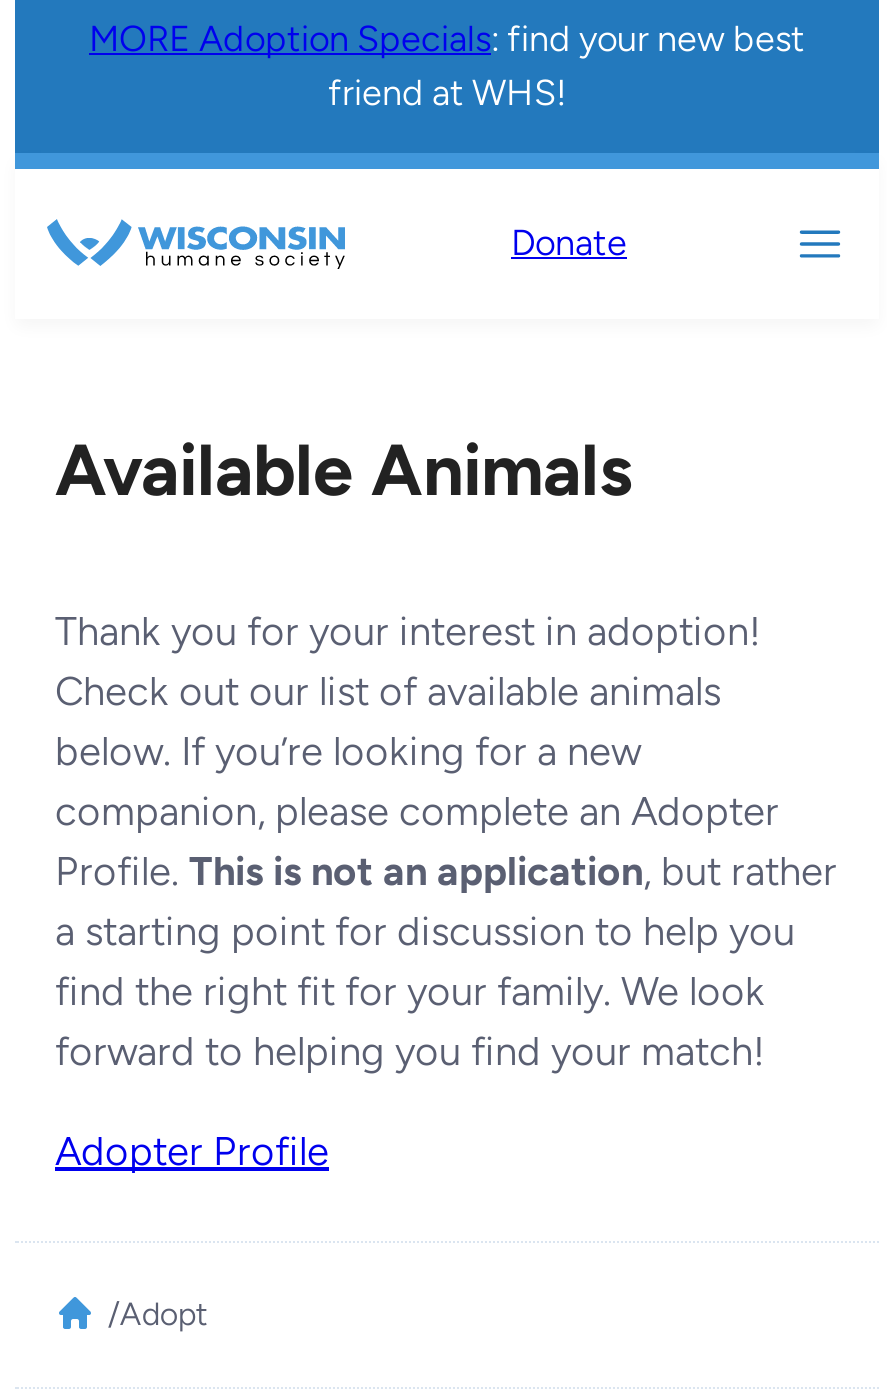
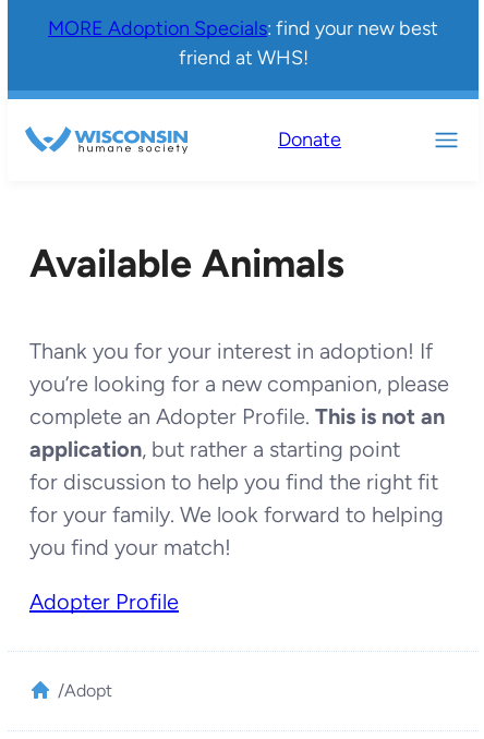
[55,607,837,1075] Thank you for your interest in adoption! | Check out our list of available animals | below. If you’re looking for a new | companion, please complete an Adopter | Profile. This is not an application, but rather | a starting point for discussion to help you | find the right fit for your family. We look | forward to helping you find your match! -> [29,338,449,560] Thank you for your interest in adoption! If | you’re looking for a new companion, please | complete an Adopter Profile. This is not an | application, but rather a starting point | for discussion to help you find the right fit | for your family. We look forward to helping | you find your match!

